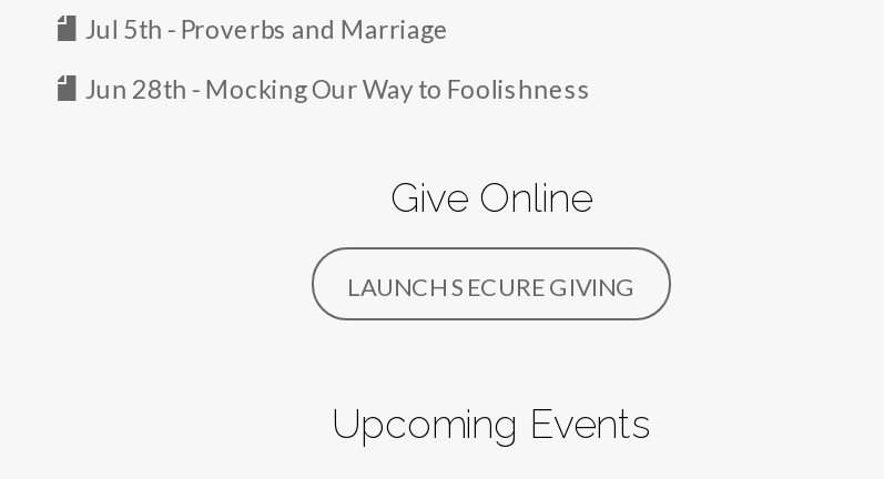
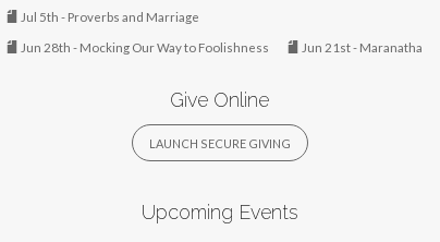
none -> [300,40,423,54] Jun 21st - Maranatha

